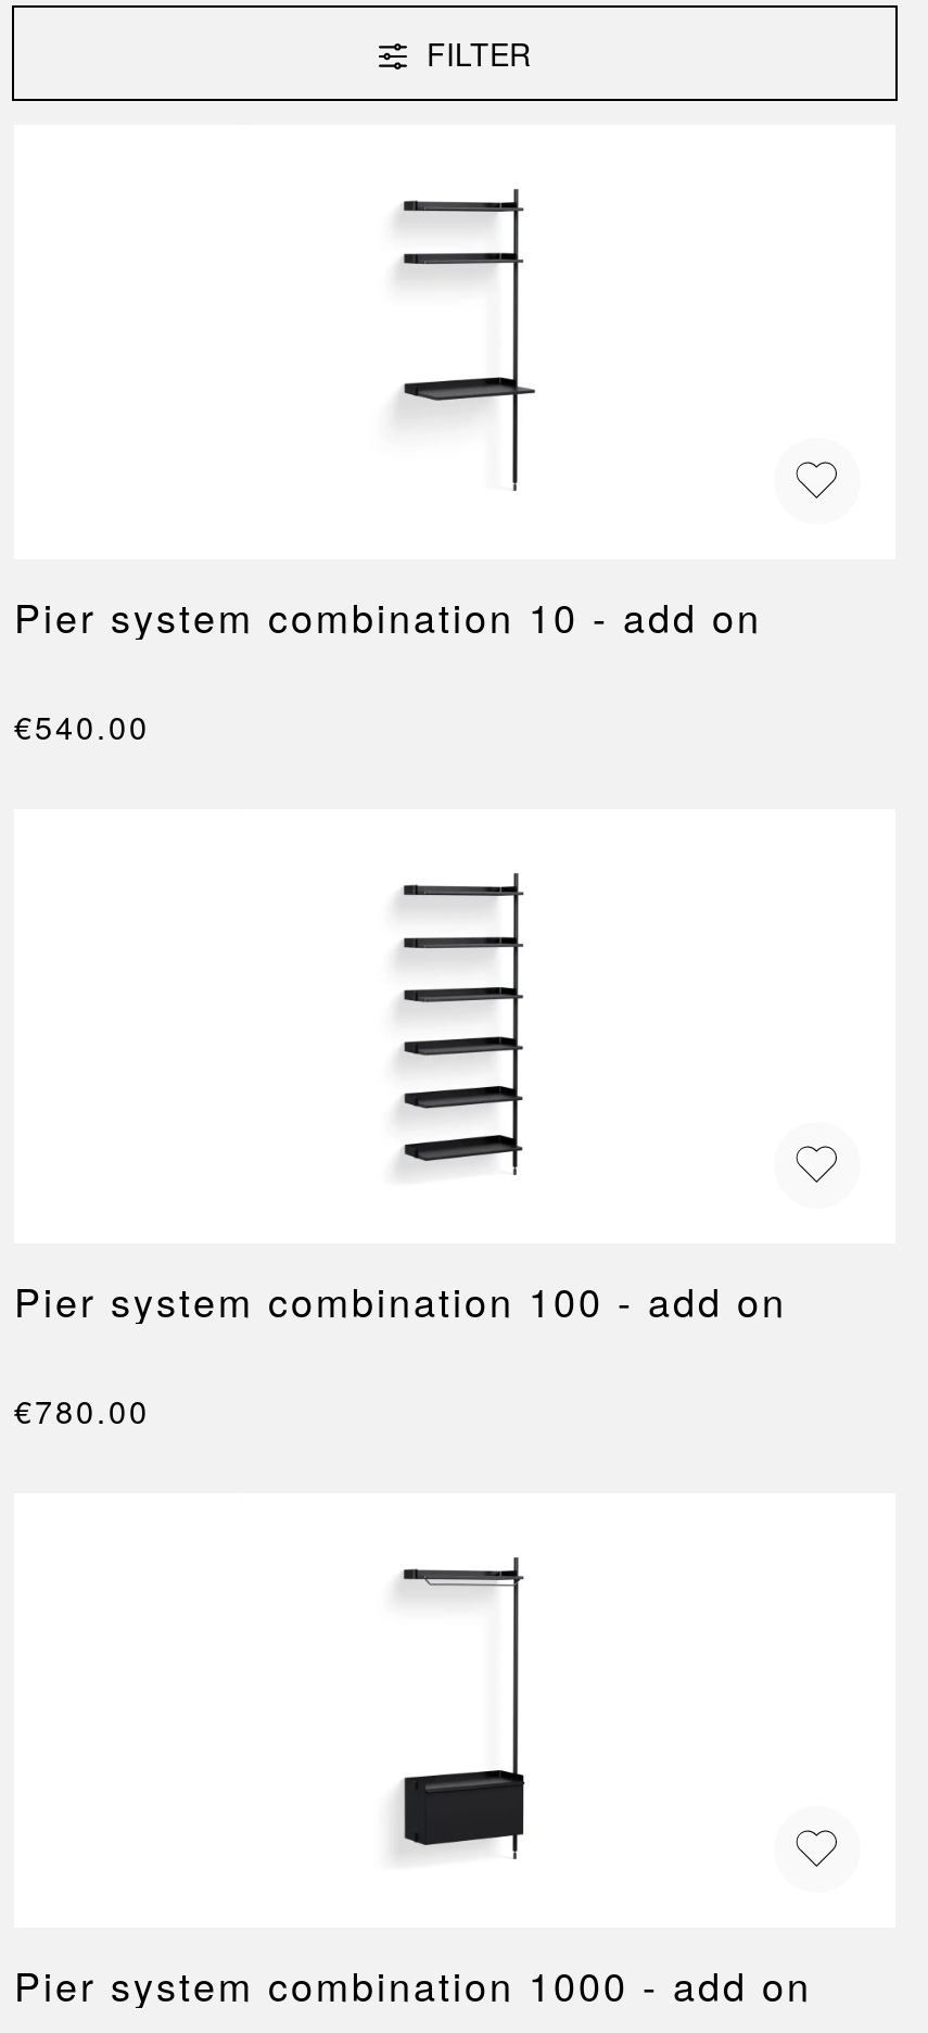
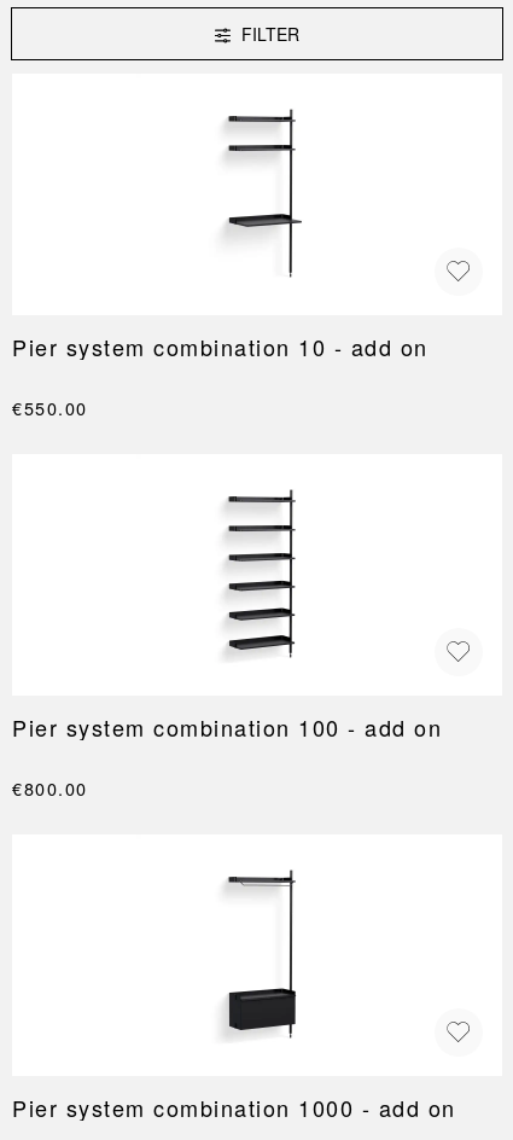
[14,703,150,748] €540.00 -> [12,395,88,420] €550.00
[14,1387,150,1432] €780.00 -> [12,775,88,801] €800.00

